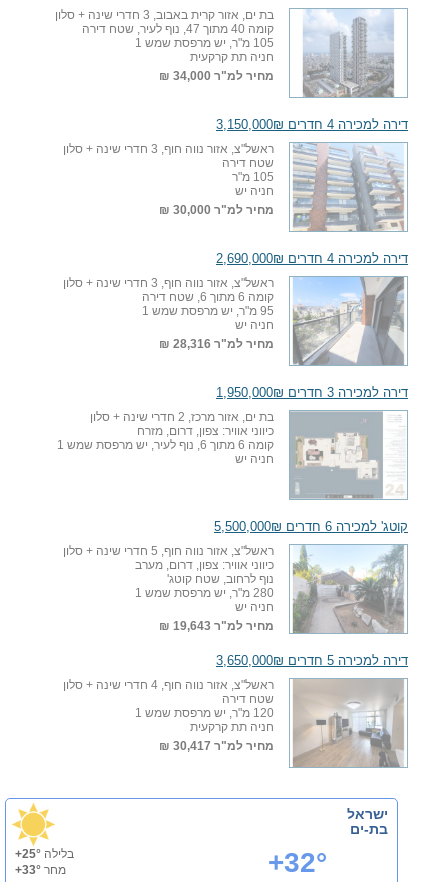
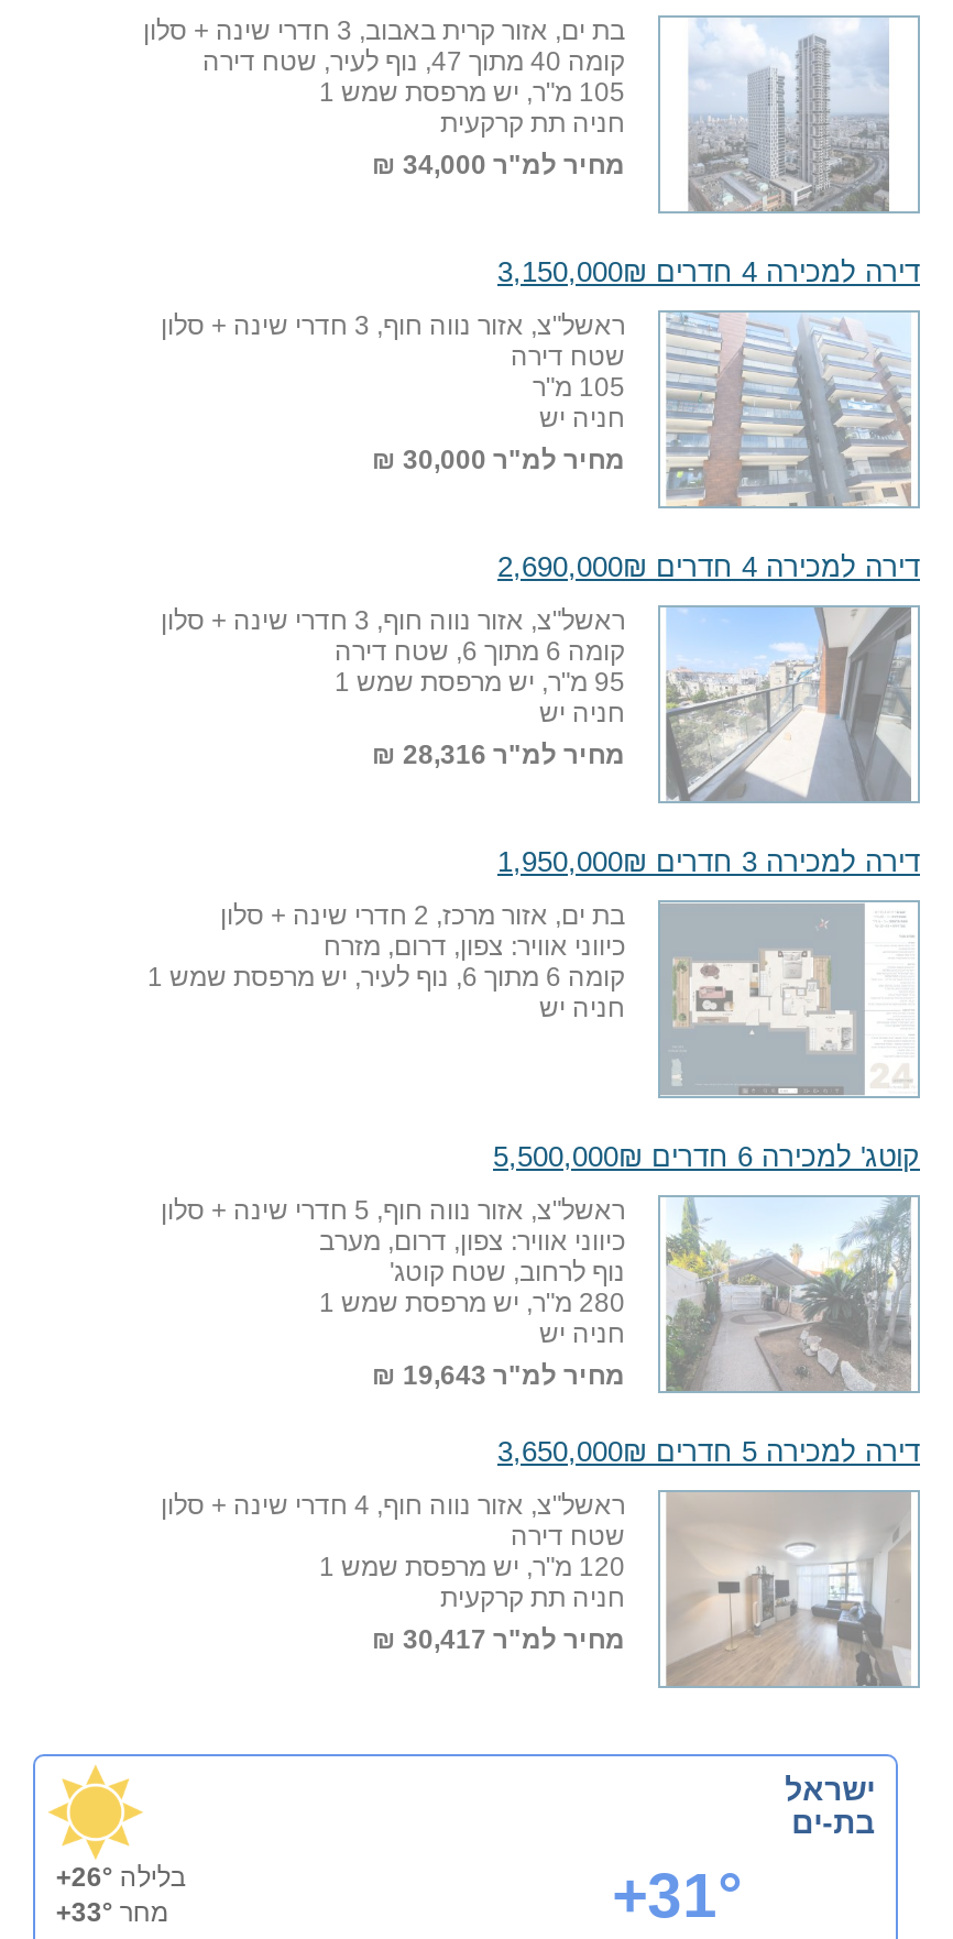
[15,847,74,861] בלילה +25° -> [56,1863,186,1893] בלילה +26°
[268,847,327,878] +32° -> [612,1863,742,1931] +31°

